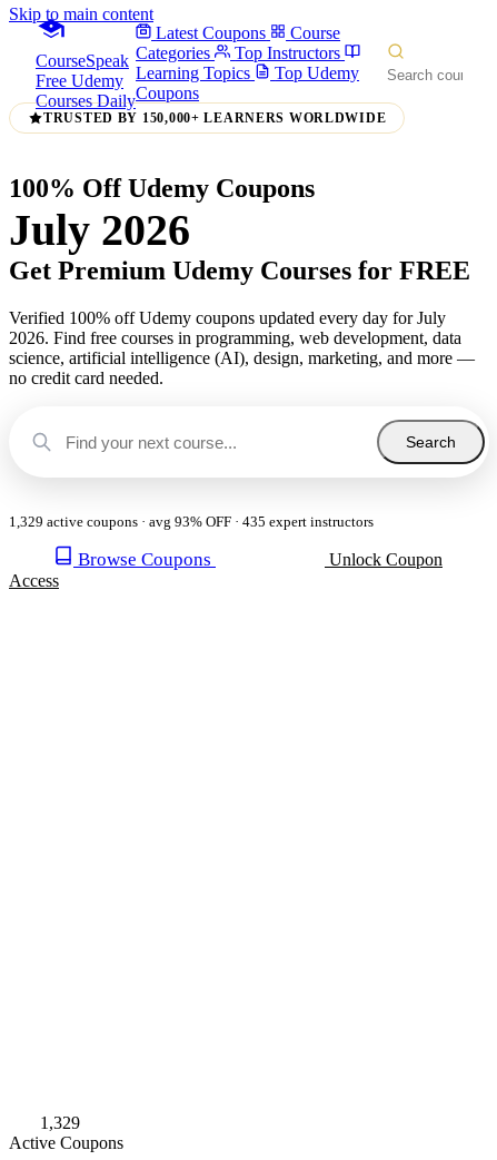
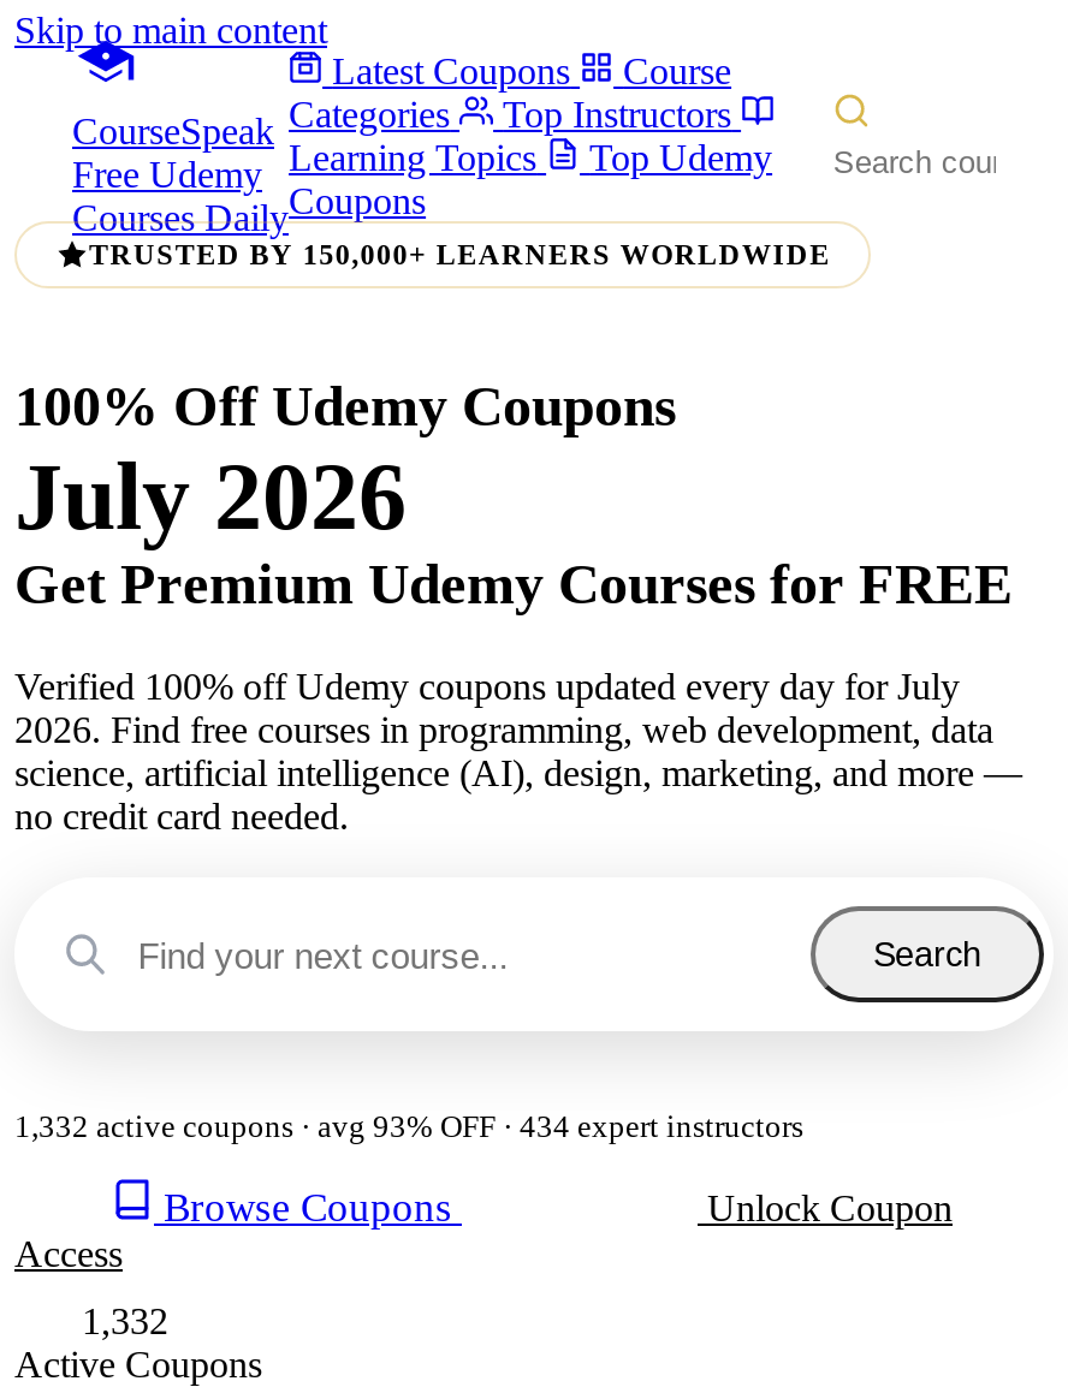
[9,513,374,530] 1,329 active coupons · avg 93% OFF · 435 expert instructors -> [14,1108,803,1144] 1,332 active coupons · avg 93% OFF · 434 expert instructors
[40,1113,80,1132] 1,329 -> [82,1301,168,1342] 1,332

